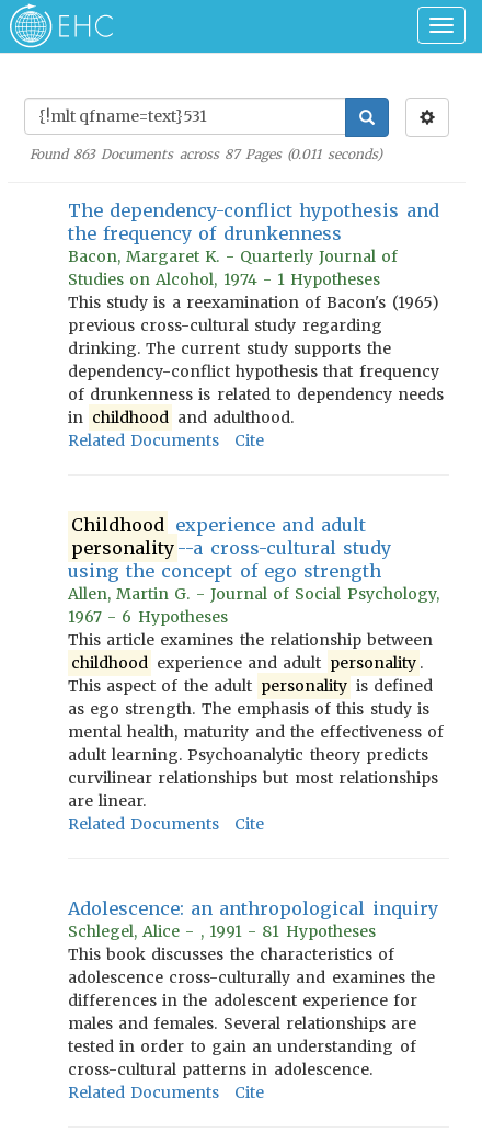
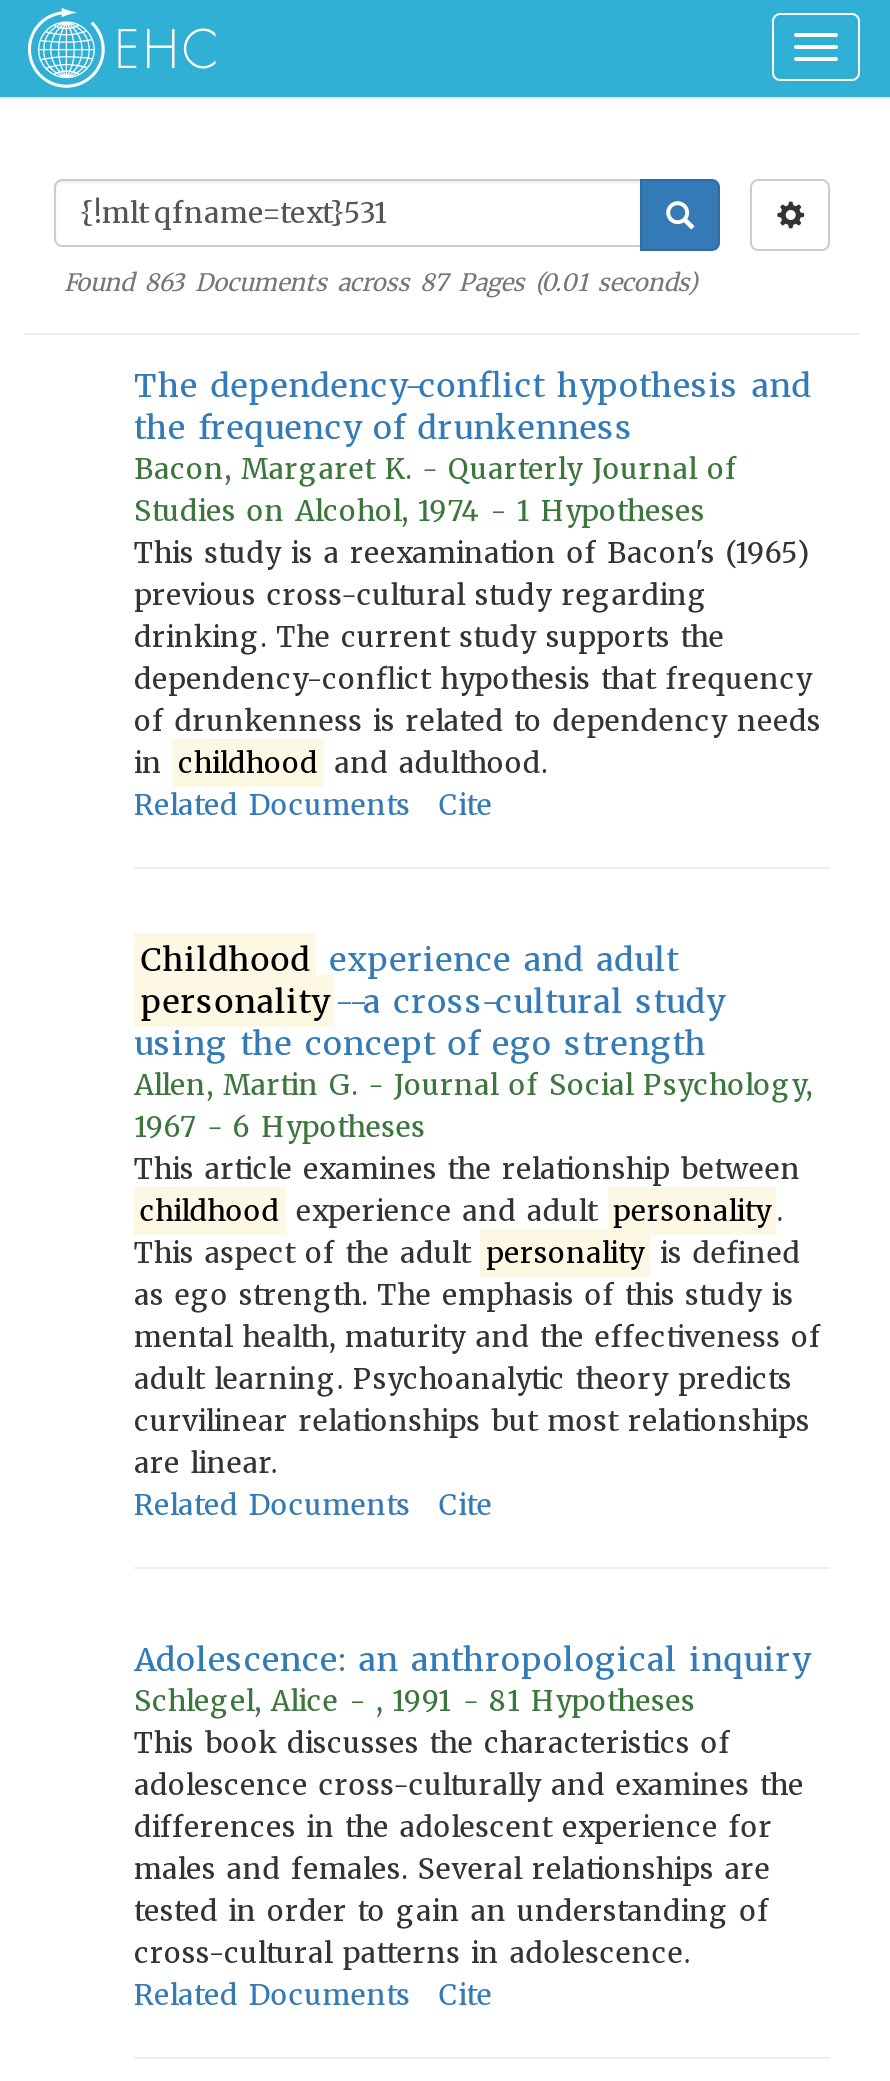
[30,146,382,162] Found 863 Documents across 87 Pages (0.011 seconds) -> [64,267,697,297] Found 863 Documents across 87 Pages (0.01 seconds)

